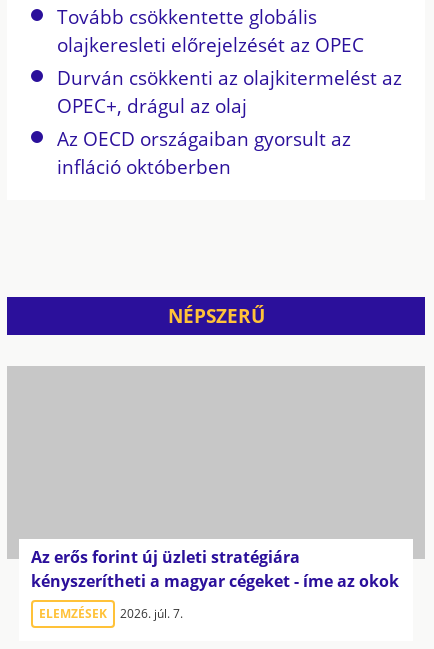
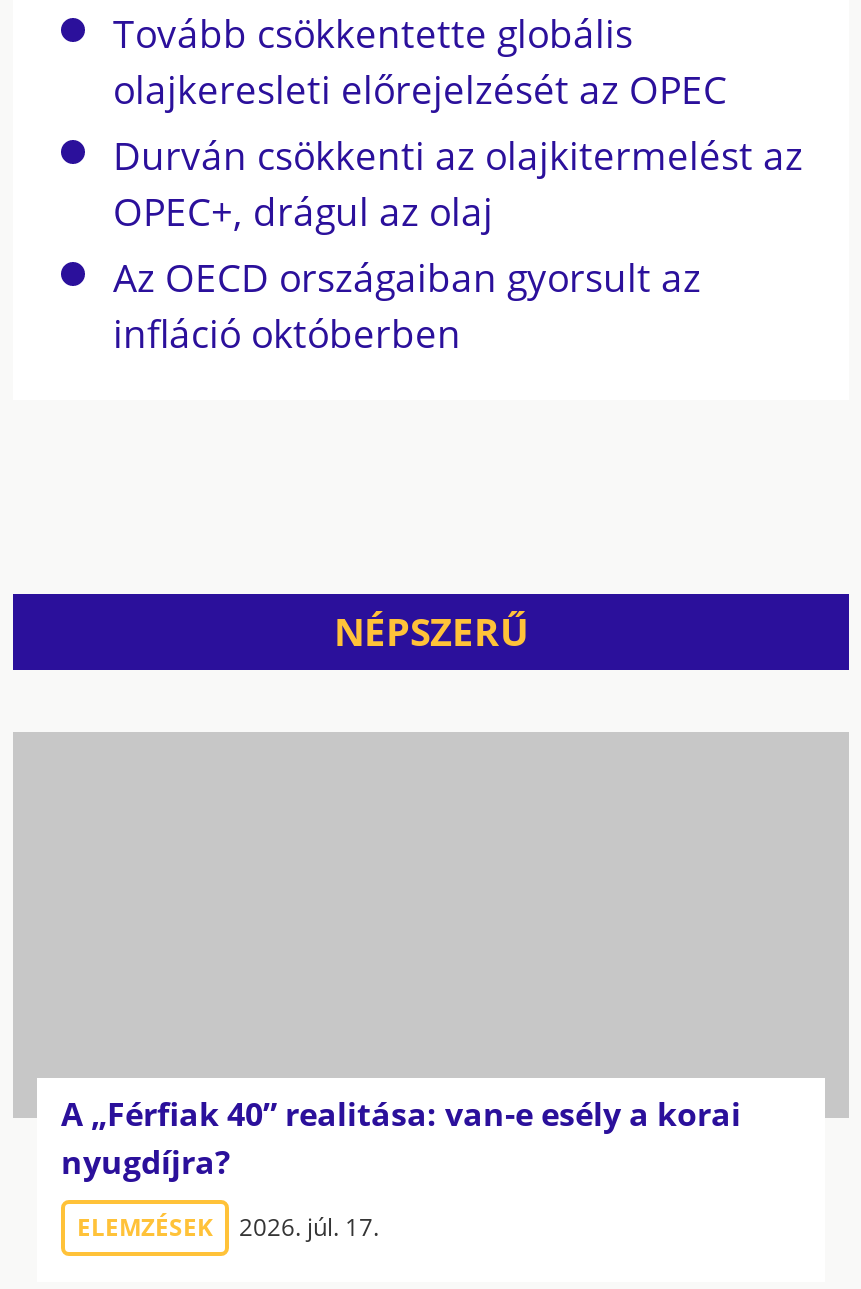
[31,546,399,592] Az erős forint új üzleti stratégiára | kényszerítheti a magyar cégeket - íme az okok -> [61,1092,741,1184] A „Férfiak 40” realitása: van-e esély a korai | nyugdíjra?
[39,605,183,622] ELEMZÉSEK 2026. júl. 7. -> [77,1210,379,1244] ELEMZÉSEK 2026. júl. 17.

